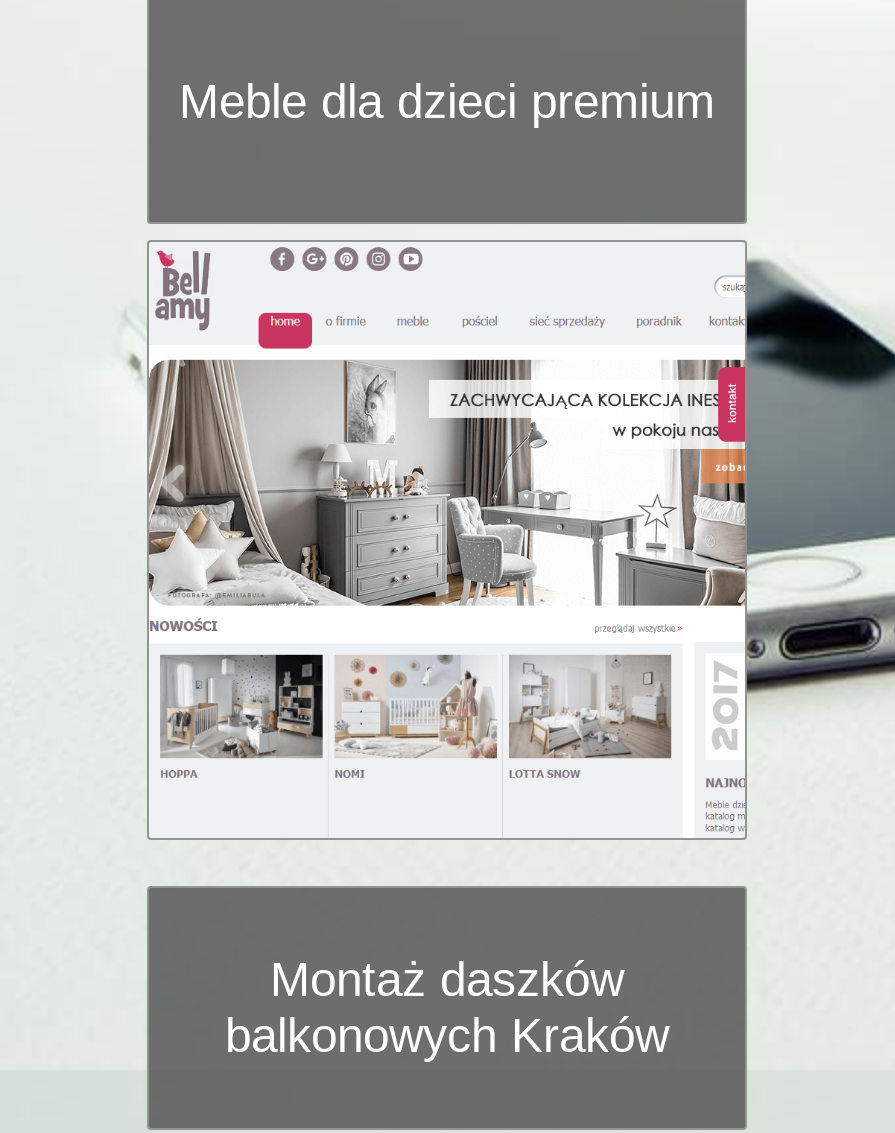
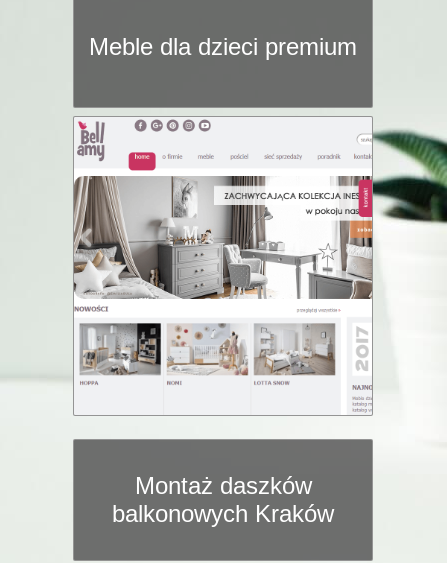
[745,258,889,708] [image] -> [372,126,444,349] [image]

